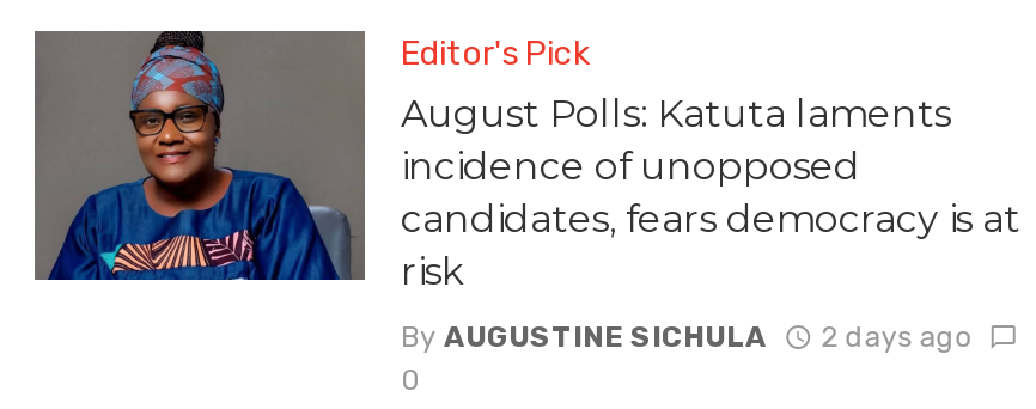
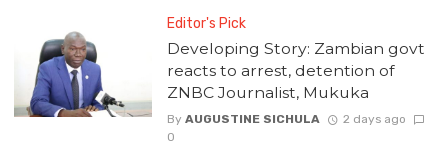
[32,29,1020,295] [image] | August Polls: Katuta laments | incidence of unopposed | candidates, fears democracy is at | risk -> [14,13,425,118] [image] | Developing Story: Zambian govt | reacts to arrest, detention of | ZNBC Journalist, Mukuka

